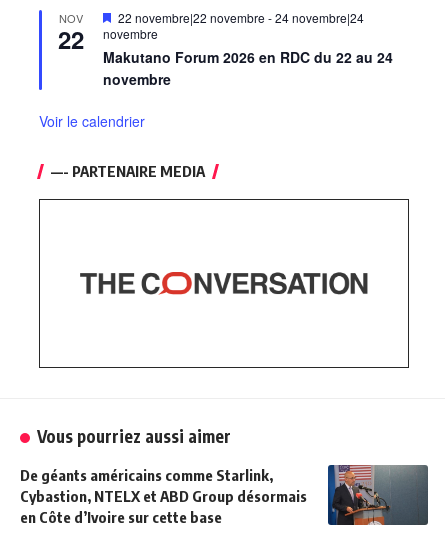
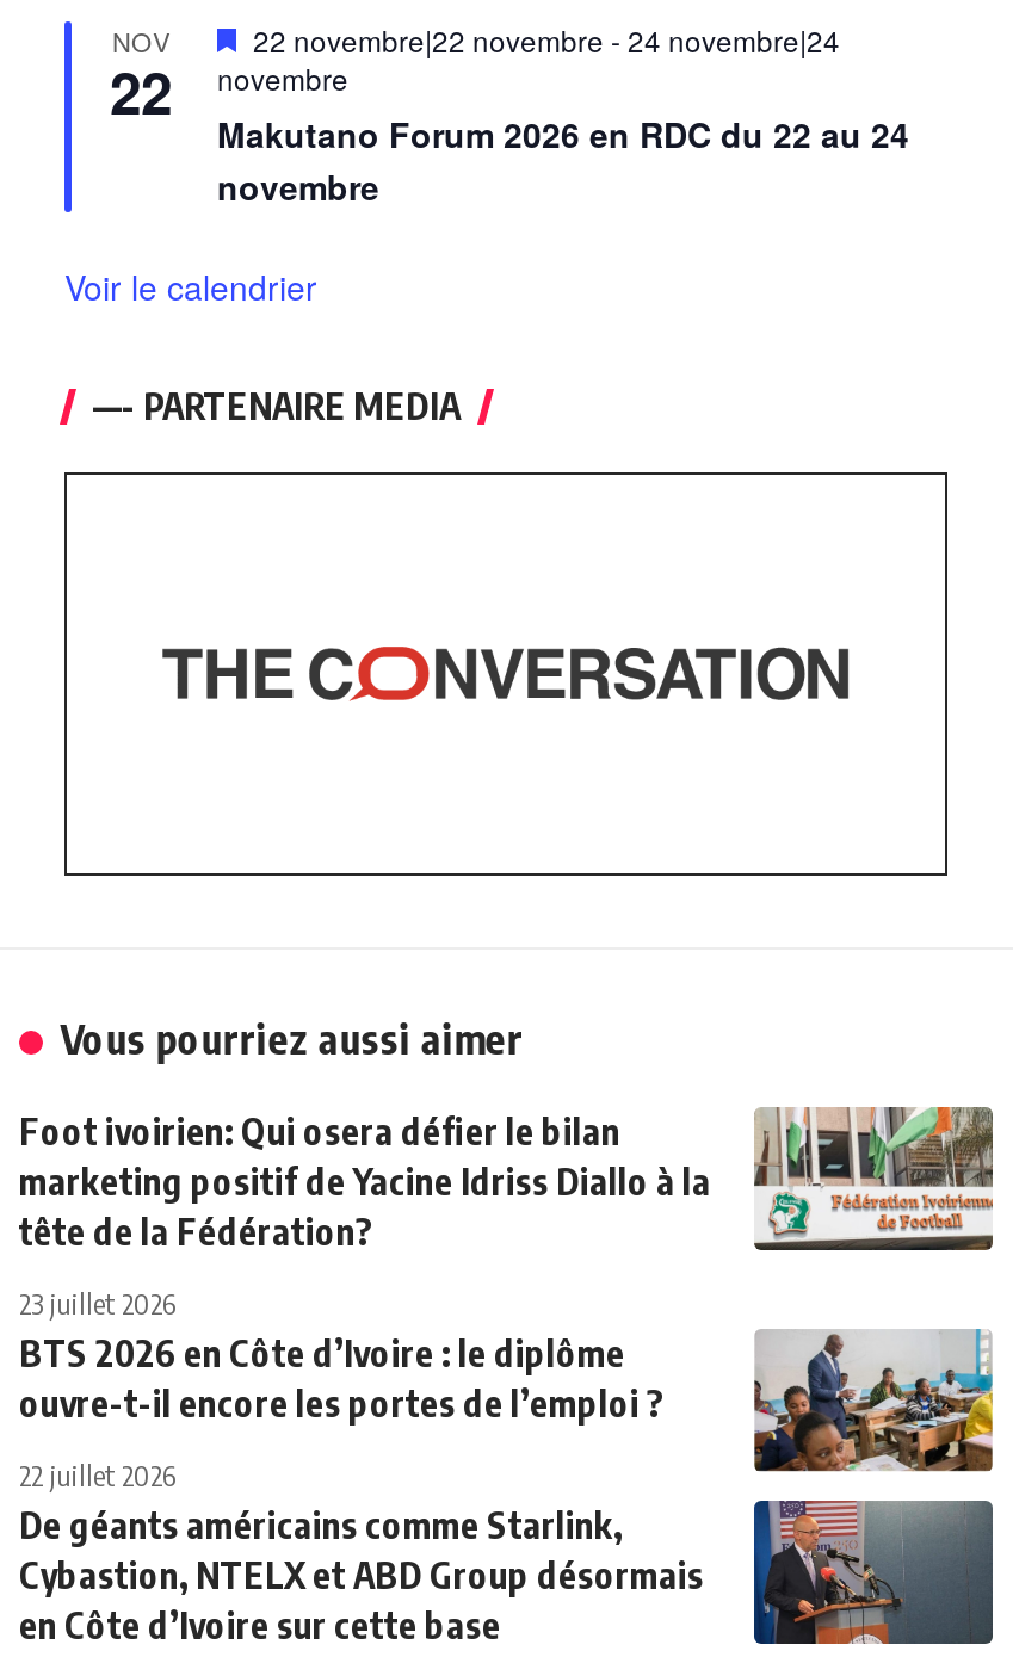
none -> [19,1105,995,1494] [image] | Foot ivoirien: Qui osera défier le bilan | marketing positif de Yacine Idriss Diallo à la | tête de la Fédération? | 23 juillet 2026 | BTS 2026 en Côte d’Ivoire : le diplôme | ouvre-t-il encore les portes de l’emploi ? | 22 juillet 2026
none -> [752,1327,995,1474] [image]

